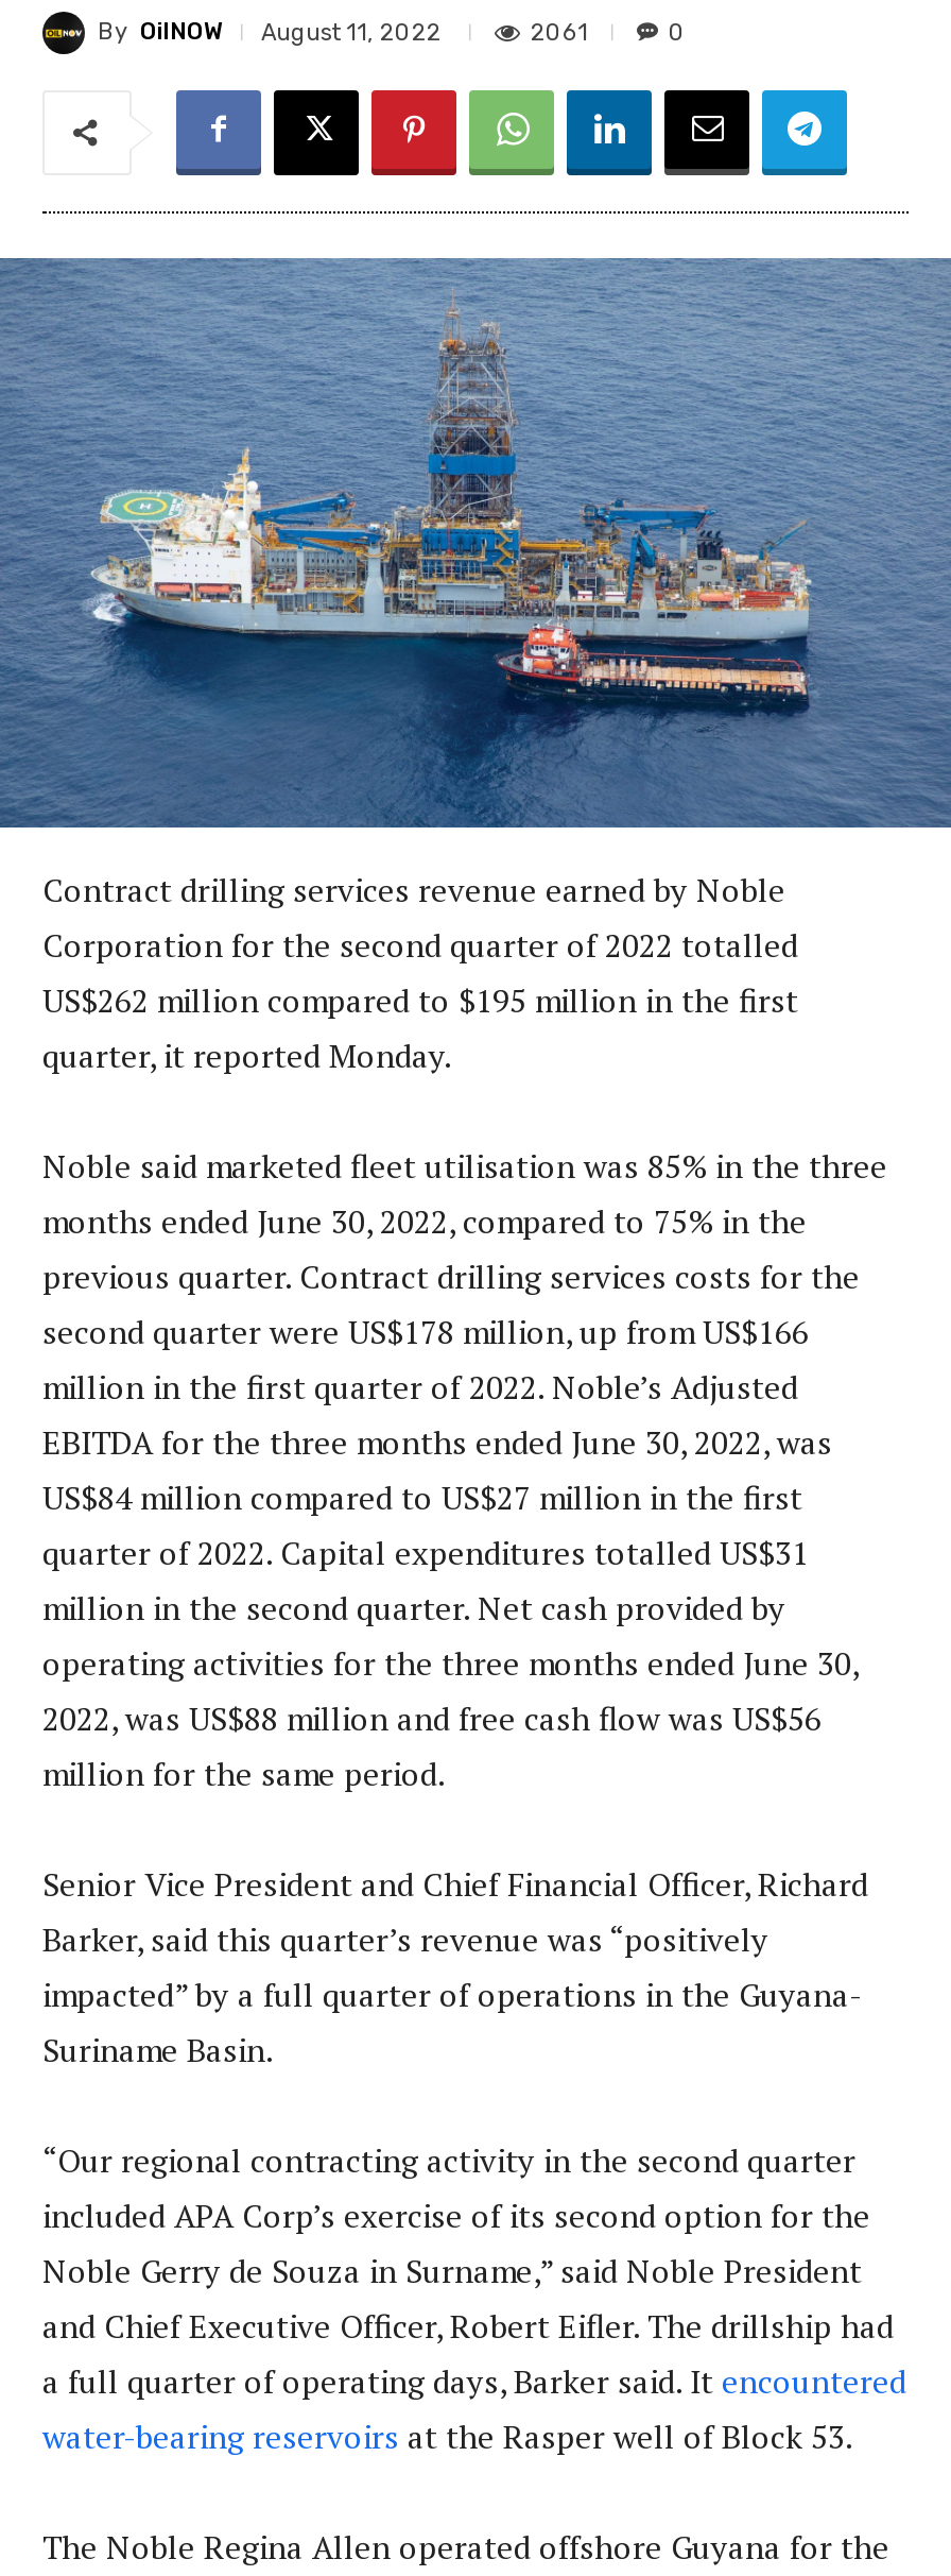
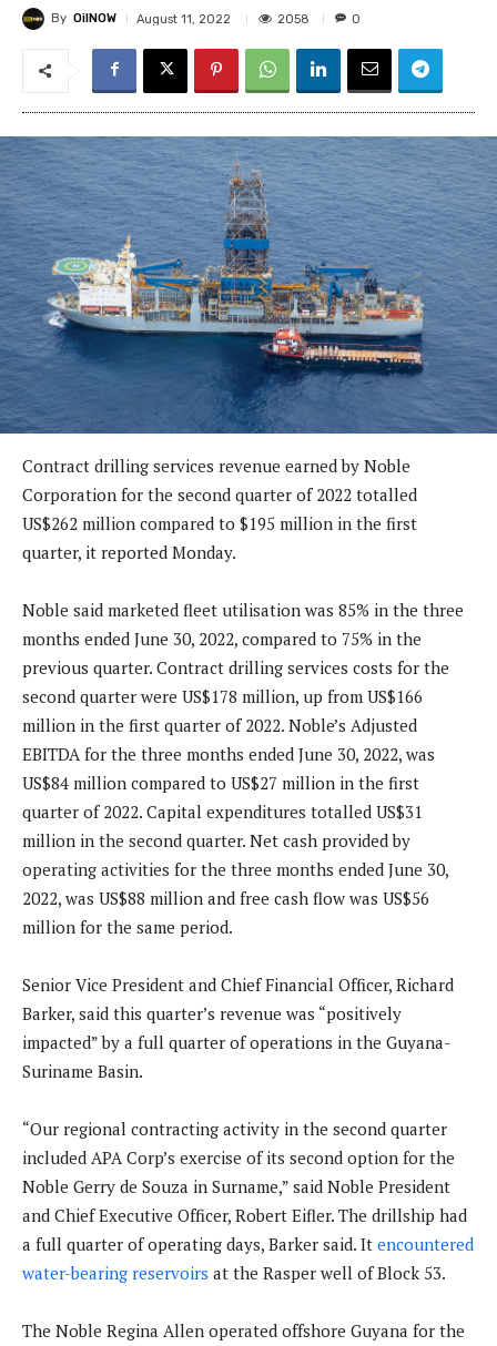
[531,18,588,46] 2061 -> [277,11,310,26] 2058

